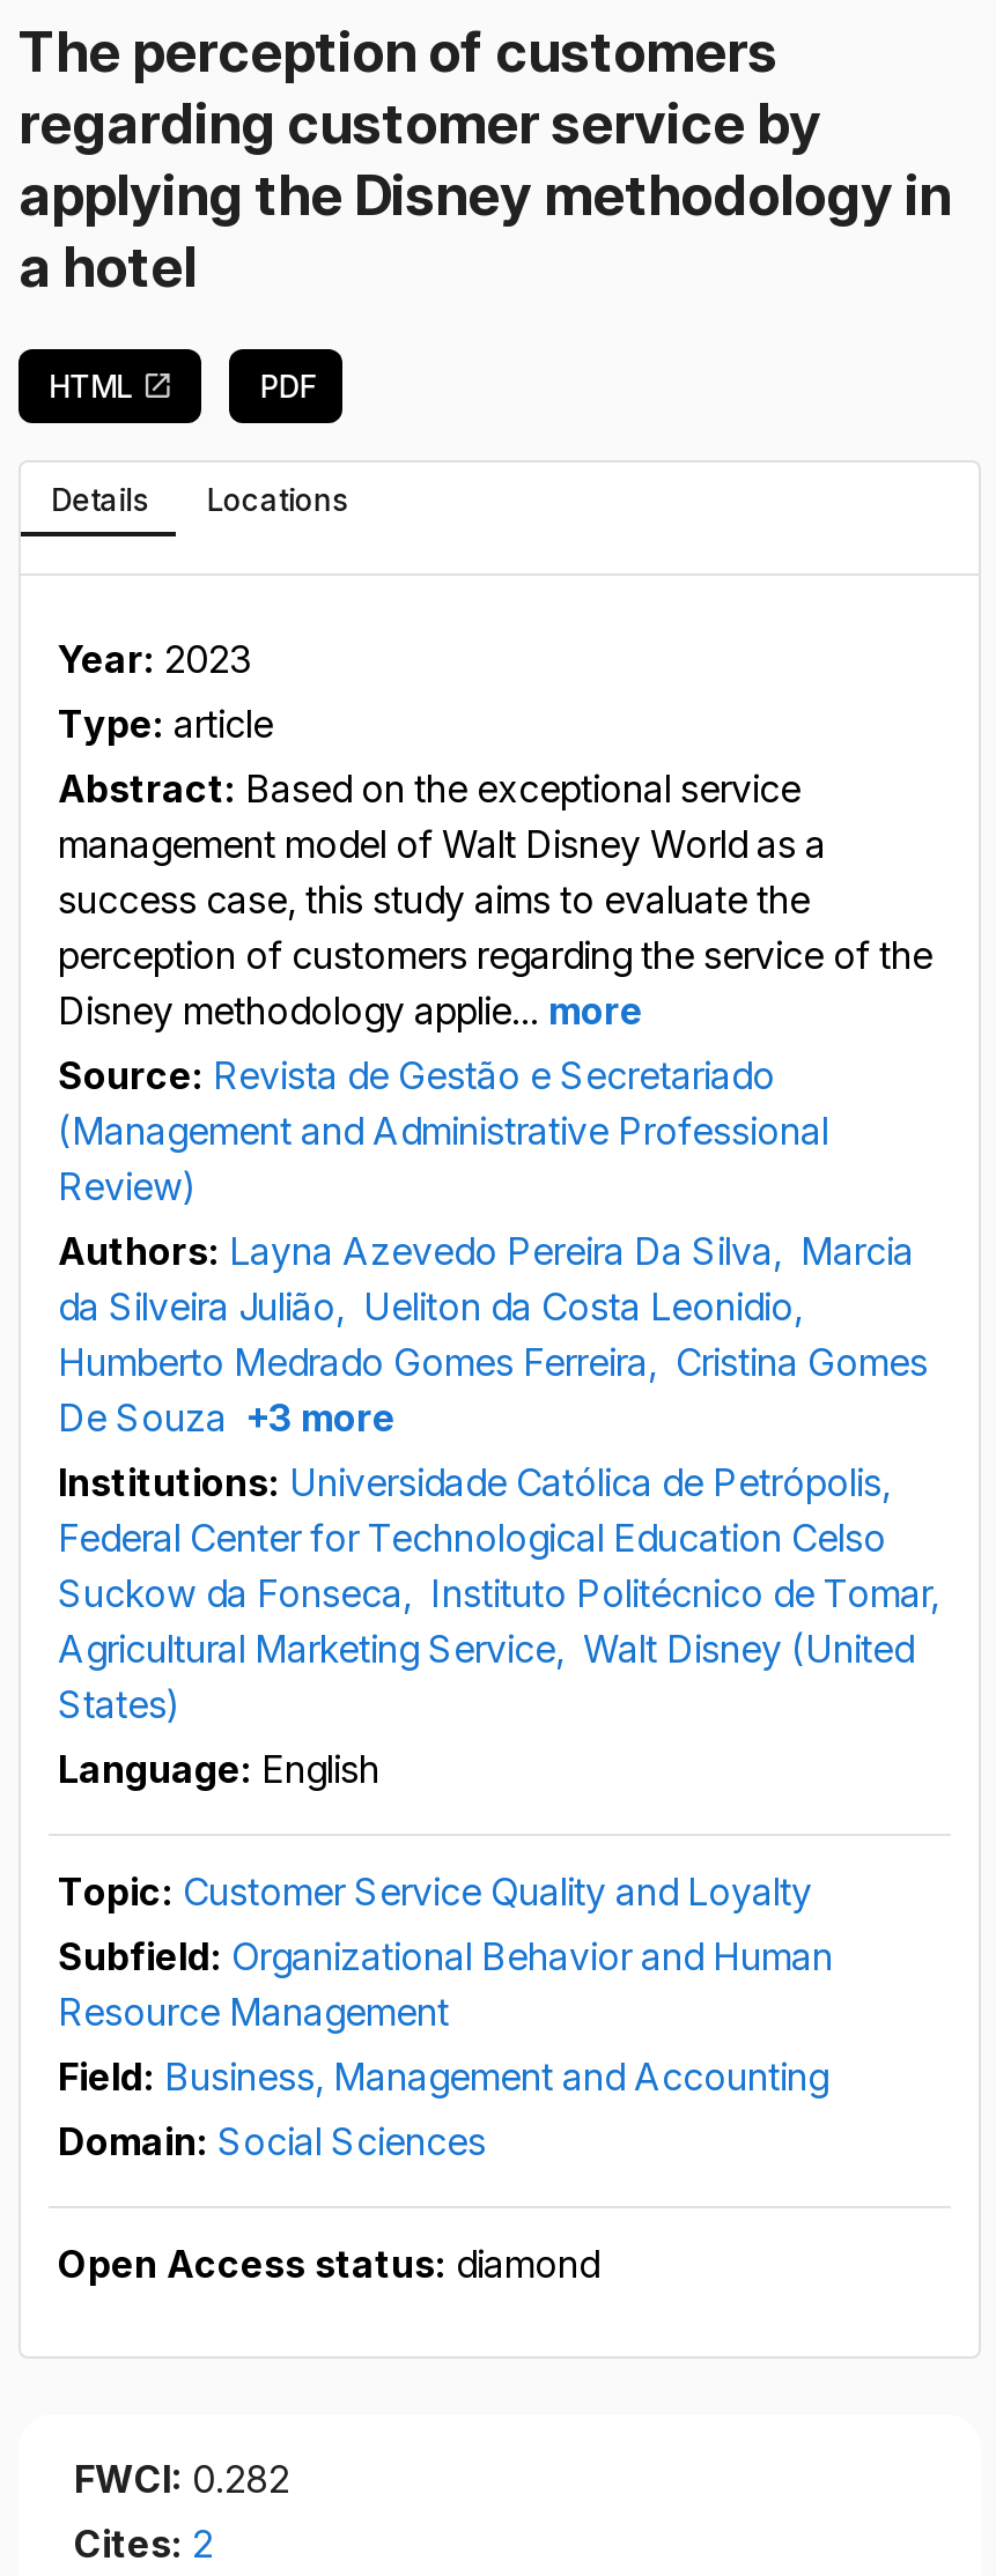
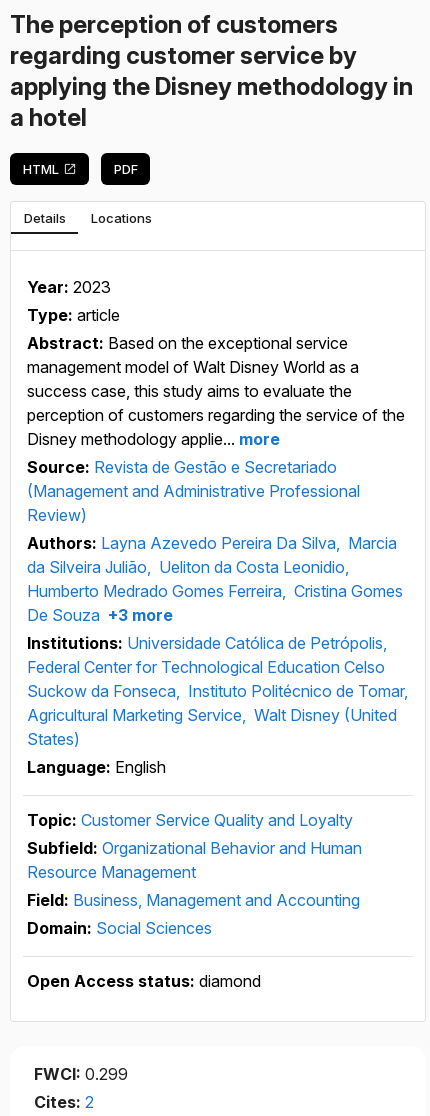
[74,2456,289,2502] FWCI: 0.282 -> [34,1064,128,1084] FWCI: 0.299

